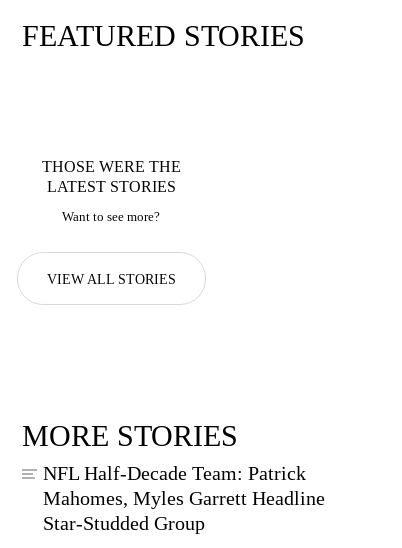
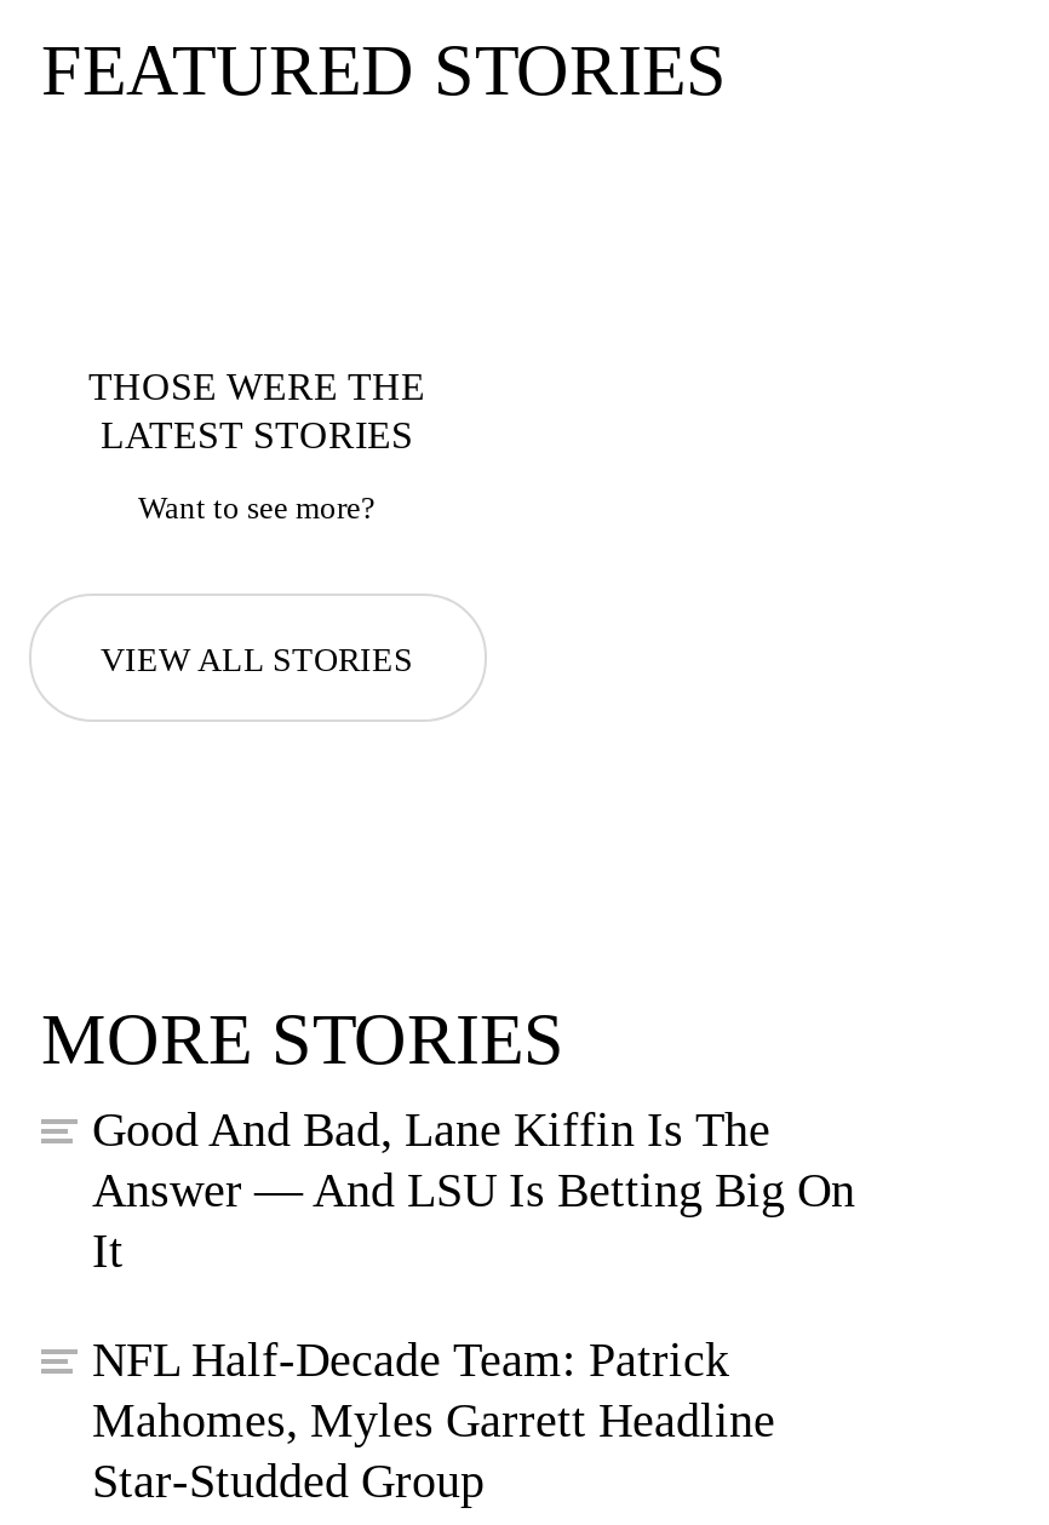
none -> [92,1102,855,1277] Good And Bad, Lane Kiffin Is The | Answer — And LSU Is Betting Big On | It

